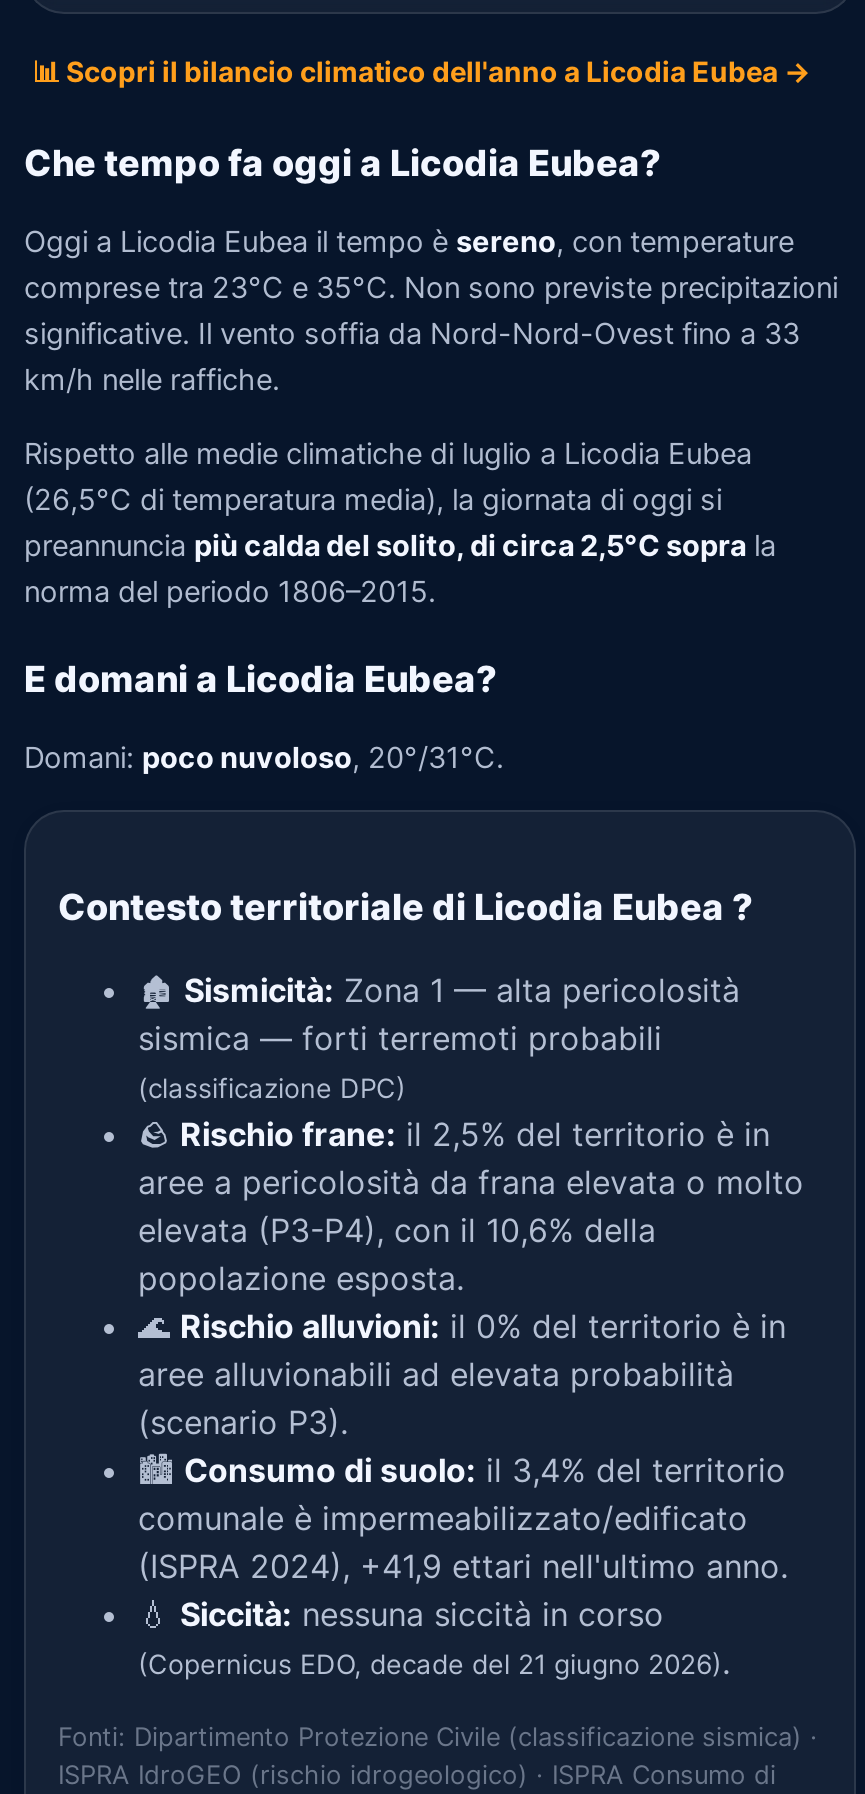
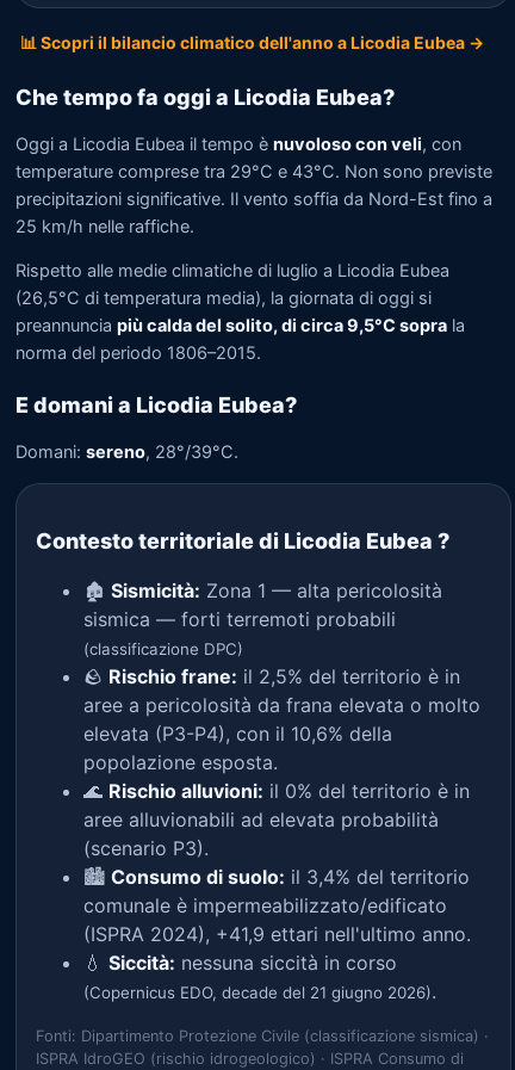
[24,223,838,397] Oggi a Licodia Eubea il tempo è sereno, con temperature | comprese tra 23°C e 35°C. Non sono previste precipitazioni | significative. Il vento soffia da Nord-Nord-Ovest fino a 33 | km/h nelle raffiche. -> [15,133,492,237] Oggi a Licodia Eubea il tempo è nuvoloso con veli, con | temperature comprese tra 29°C e 43°C. Non sono previste | precipitazioni significative. Il vento soffia da Nord-Est fino a | 25 km/h nelle raffiche.
[24,528,776,564] preannuncia più calda del solito, di circa 2,5°C sopra la -> [15,315,465,336] preannuncia più calda del solito, di circa 9,5°C sopra la
[24,739,504,775] Domani: poco nuvoloso, 20°/31°C. -> [15,441,238,462] Domani: sereno, 28°/39°C.

